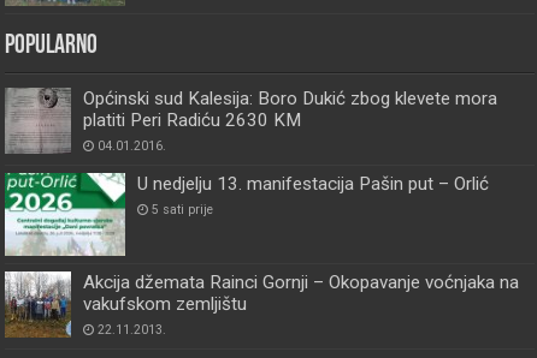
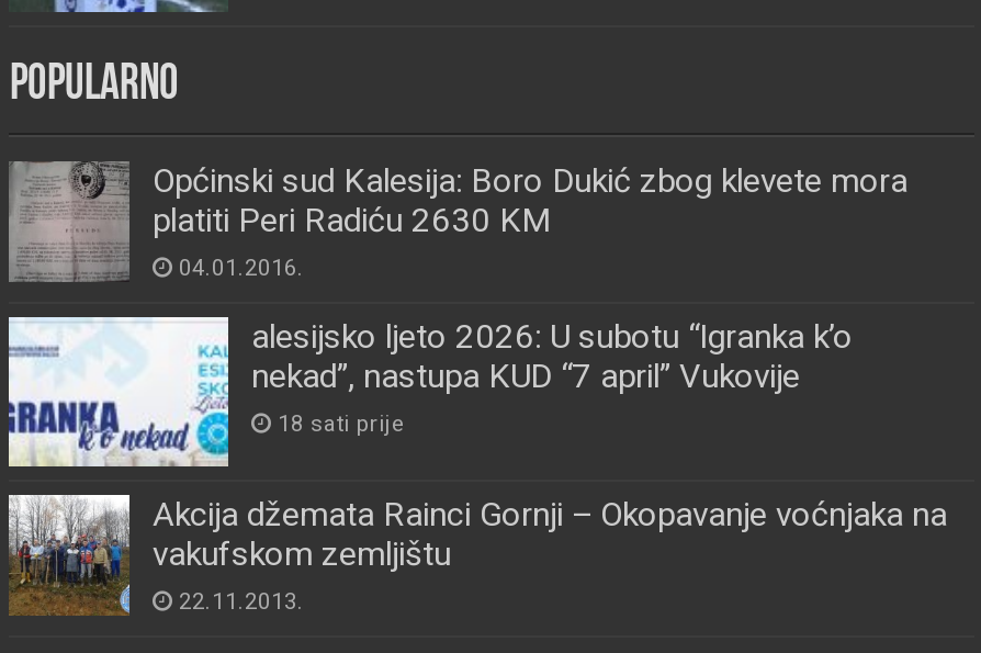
[4,172,489,256] [image] | U nedjelju 13. manifestacija Pašin put – Orlić | 5 sati prije -> [7,314,853,468] [image] | alesijsko ljeto 2026: U subotu “Igranka k’o | nekad”, nastupa KUD “7 april” Vukovije | 18 sati prije

